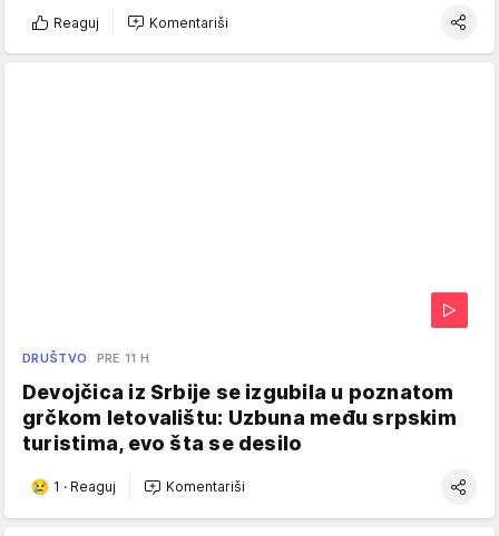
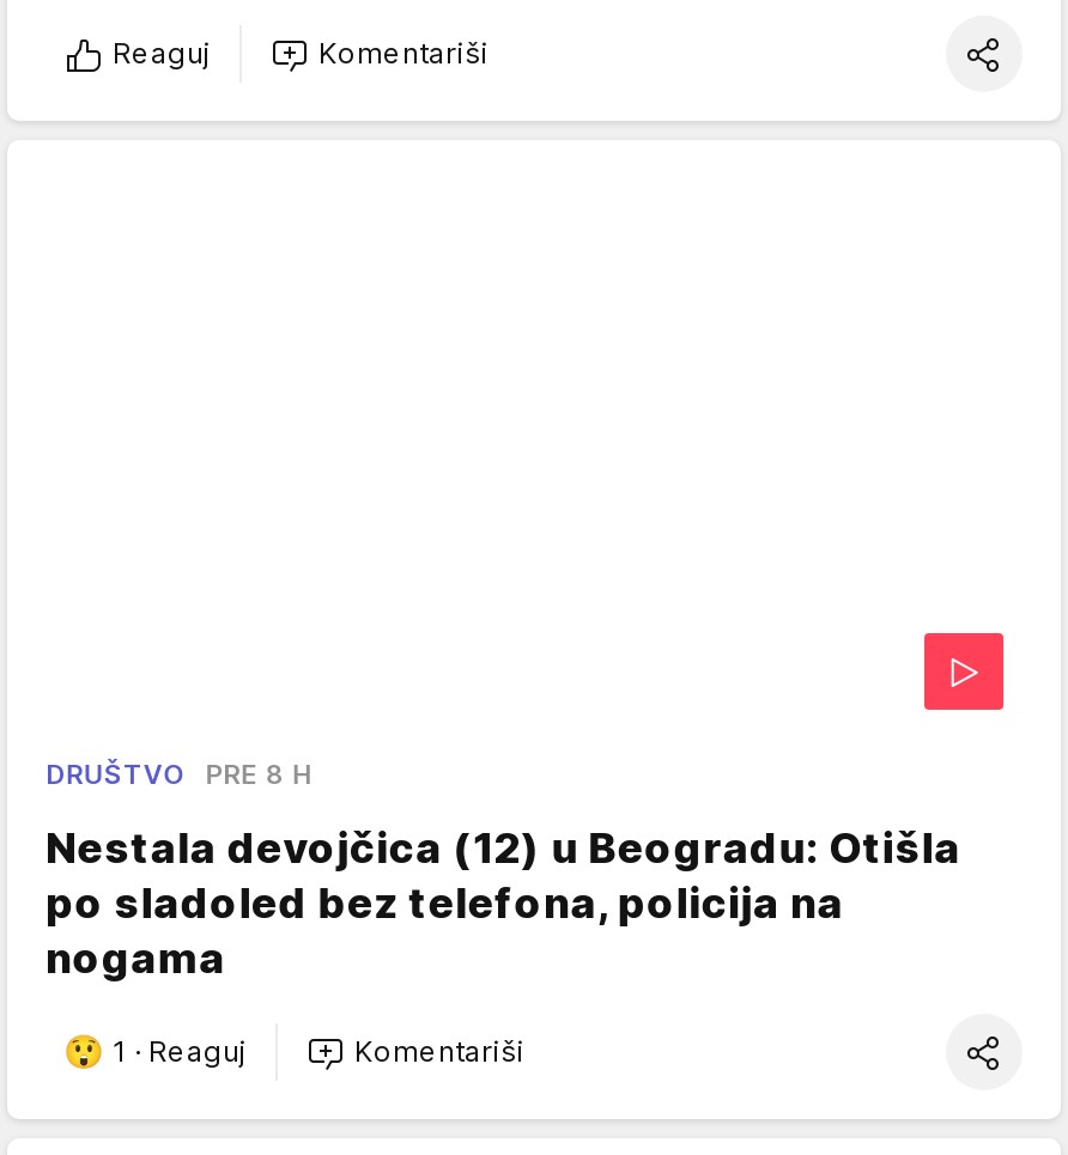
[22,350,150,365] DRUŠTVO PRE 11 H -> [45,756,312,790] DRUŠTVO PRE 8 H
[22,380,457,454] Devojčica iz Srbije se izgubila u poznatom | grčkom letovalištu: Uzbuna među srpskim | turistima, evo šta se desilo -> [45,821,961,981] Nestala devojčica (12) u Beogradu: Otišla | po sladoled bez telefona, policija na | nogama

